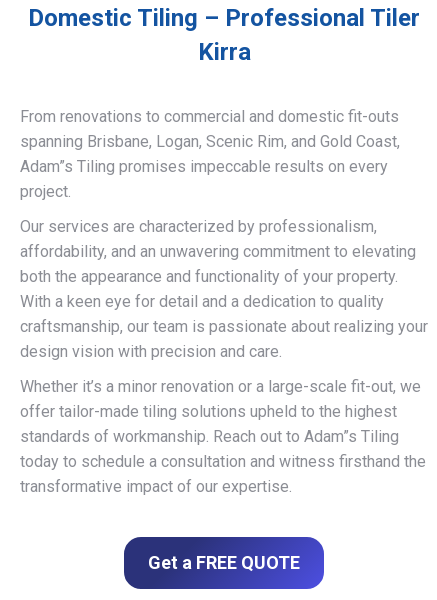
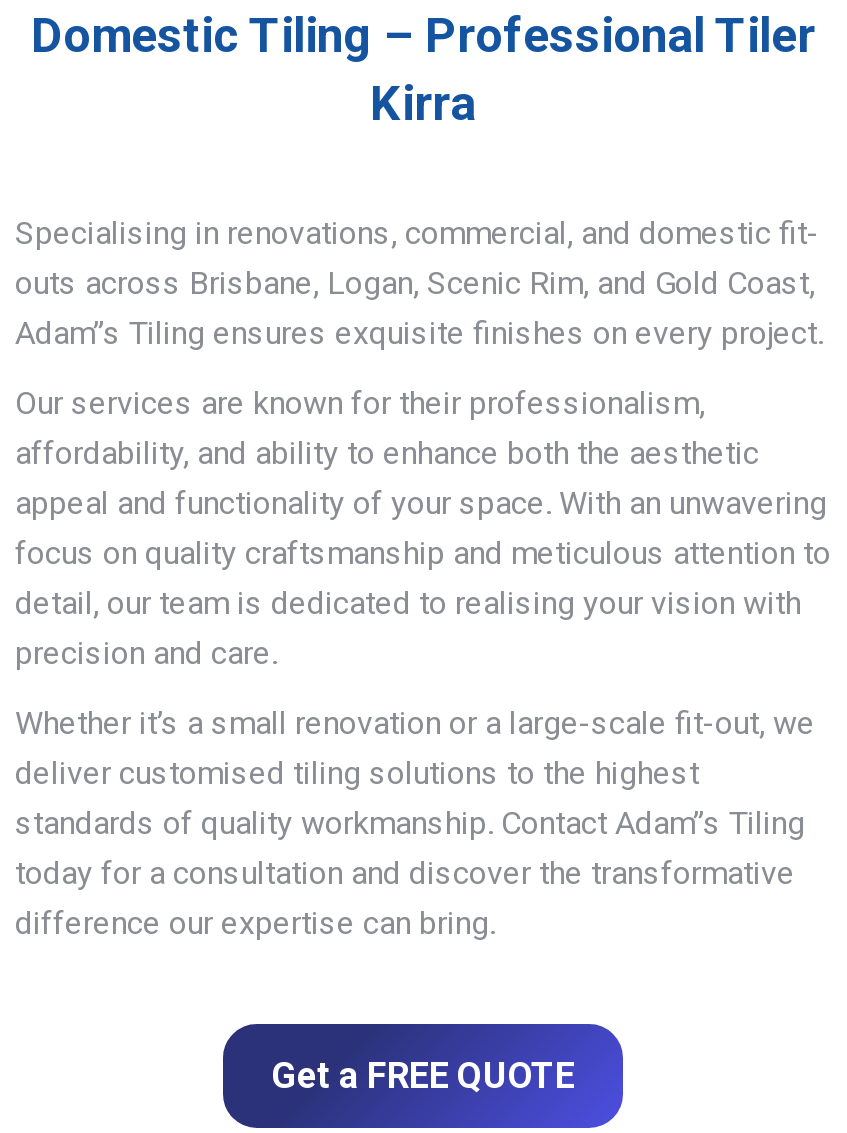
[20,107,400,201] From renovations to commercial and domestic fit-outs | spanning Brisbane, Logan, Scenic Rim, and Gold Coast, | Adam”s Tiling promises impeccable results on every | project. -> [15,214,823,352] Specialising in renovations, commercial, and domestic fit- | outs across Brisbane, Logan, Scenic Rim, and Gold Coast, | Adam”s Tiling ensures exquisite finishes on every project.
[20,217,428,361] Our services are characterized by professionalism, | affordability, and an unwavering commitment to elevating | both the appearance and functionality of your property. | With a keen eye for detail and a dedication to quality | craftsmanship, our team is passionate about realizing your | design vision with precision and care. -> [15,384,831,672] Our services are known for their professionalism, | affordability, and ability to enhance both the aesthetic | appeal and functionality of your space. With an unwavering | focus on quality craftsmanship and meticulous attention to | detail, our team is dedicated to realising your vision with | precision and care.
[20,377,426,496] Whether it’s a minor renovation or a large-scale fit-out, we | offer tailor-made tiling solutions upheld to the highest | standards of workmanship. Reach out to Adam”s Tiling | today to schedule a consultation and witness firsthand the | transformative impact of our expertise. -> [15,704,815,942] Whether it’s a small renovation or a large-scale fit-out, we | deliver customised tiling solutions to the highest | standards of quality workmanship. Contact Adam”s Tiling | today for a consultation and discover the transformative | difference our expertise can bring.

